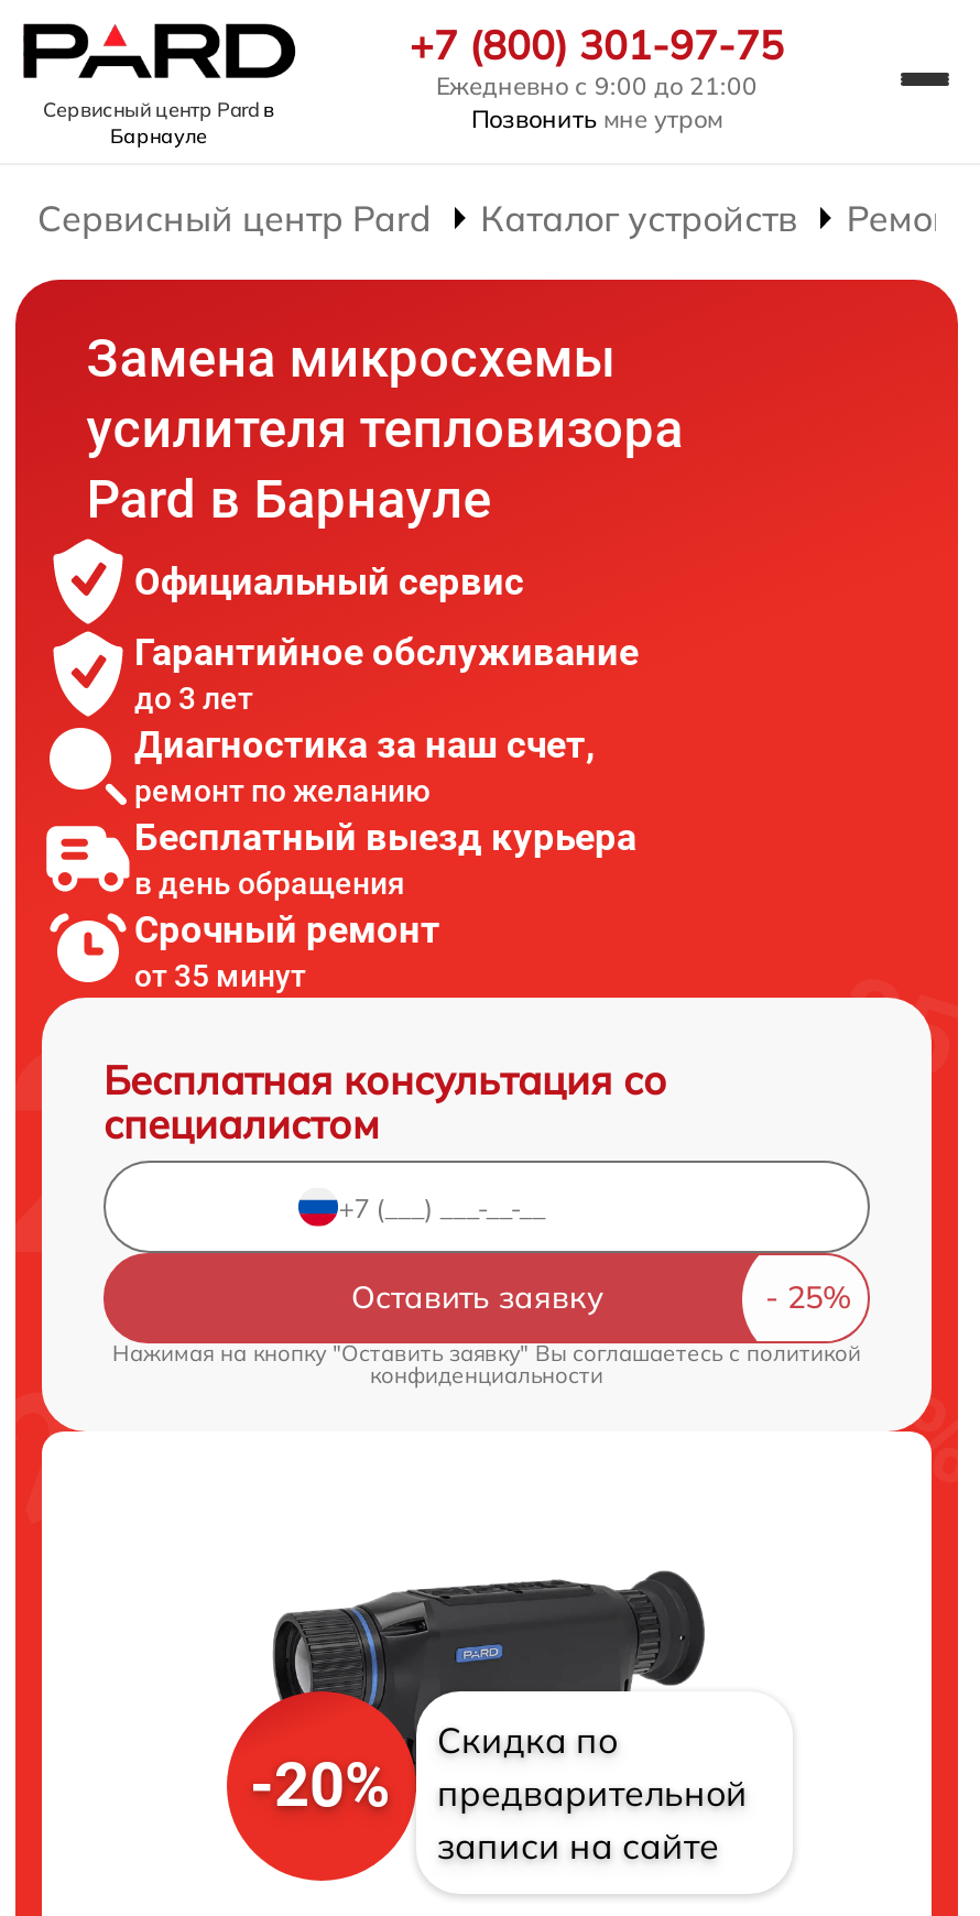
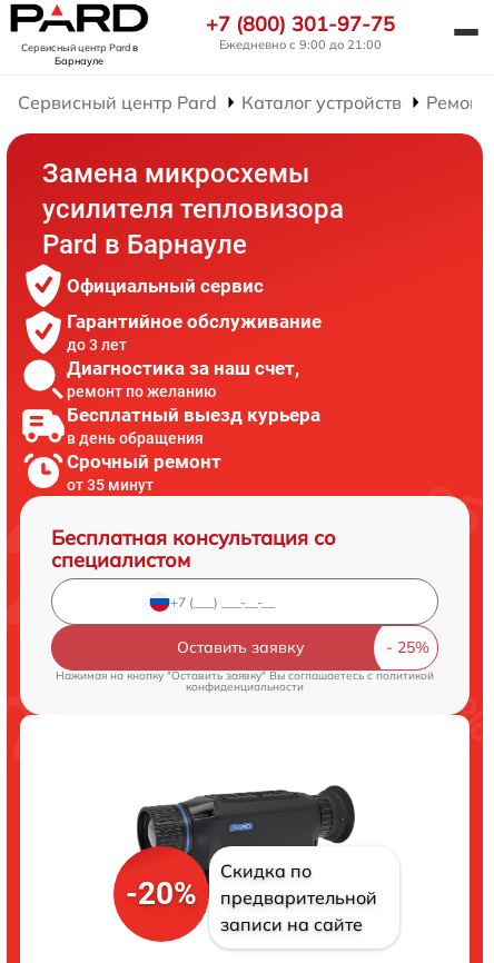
[471,104,722,135] Позвонить мне утром -> none

